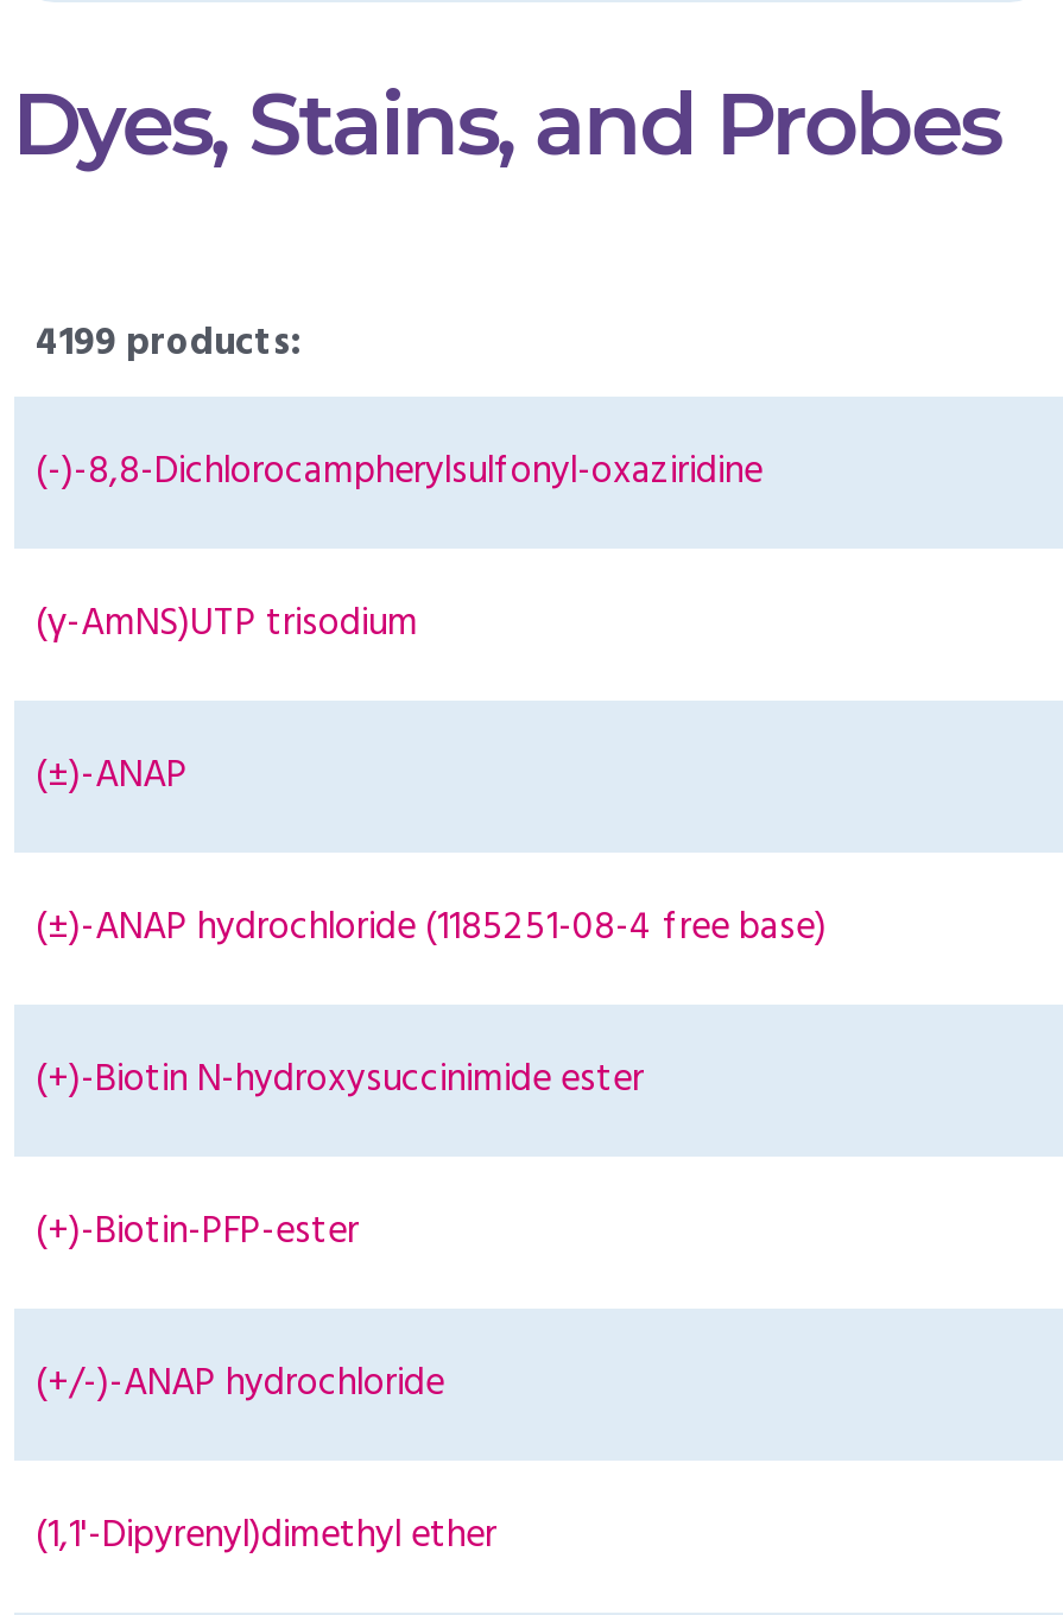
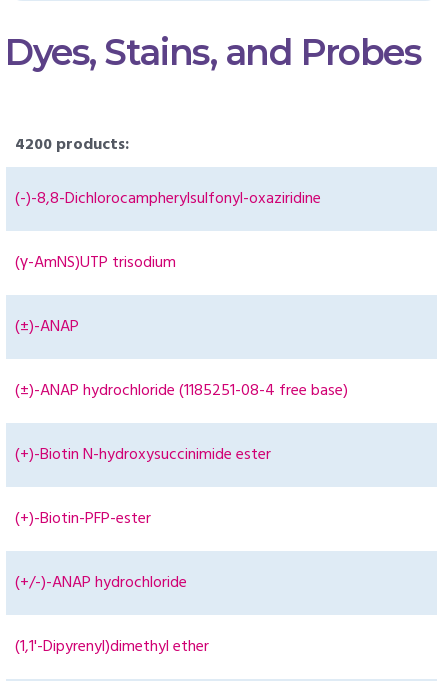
[36,314,299,376] 4199 products: -> [15,132,129,158] 4200 products:

